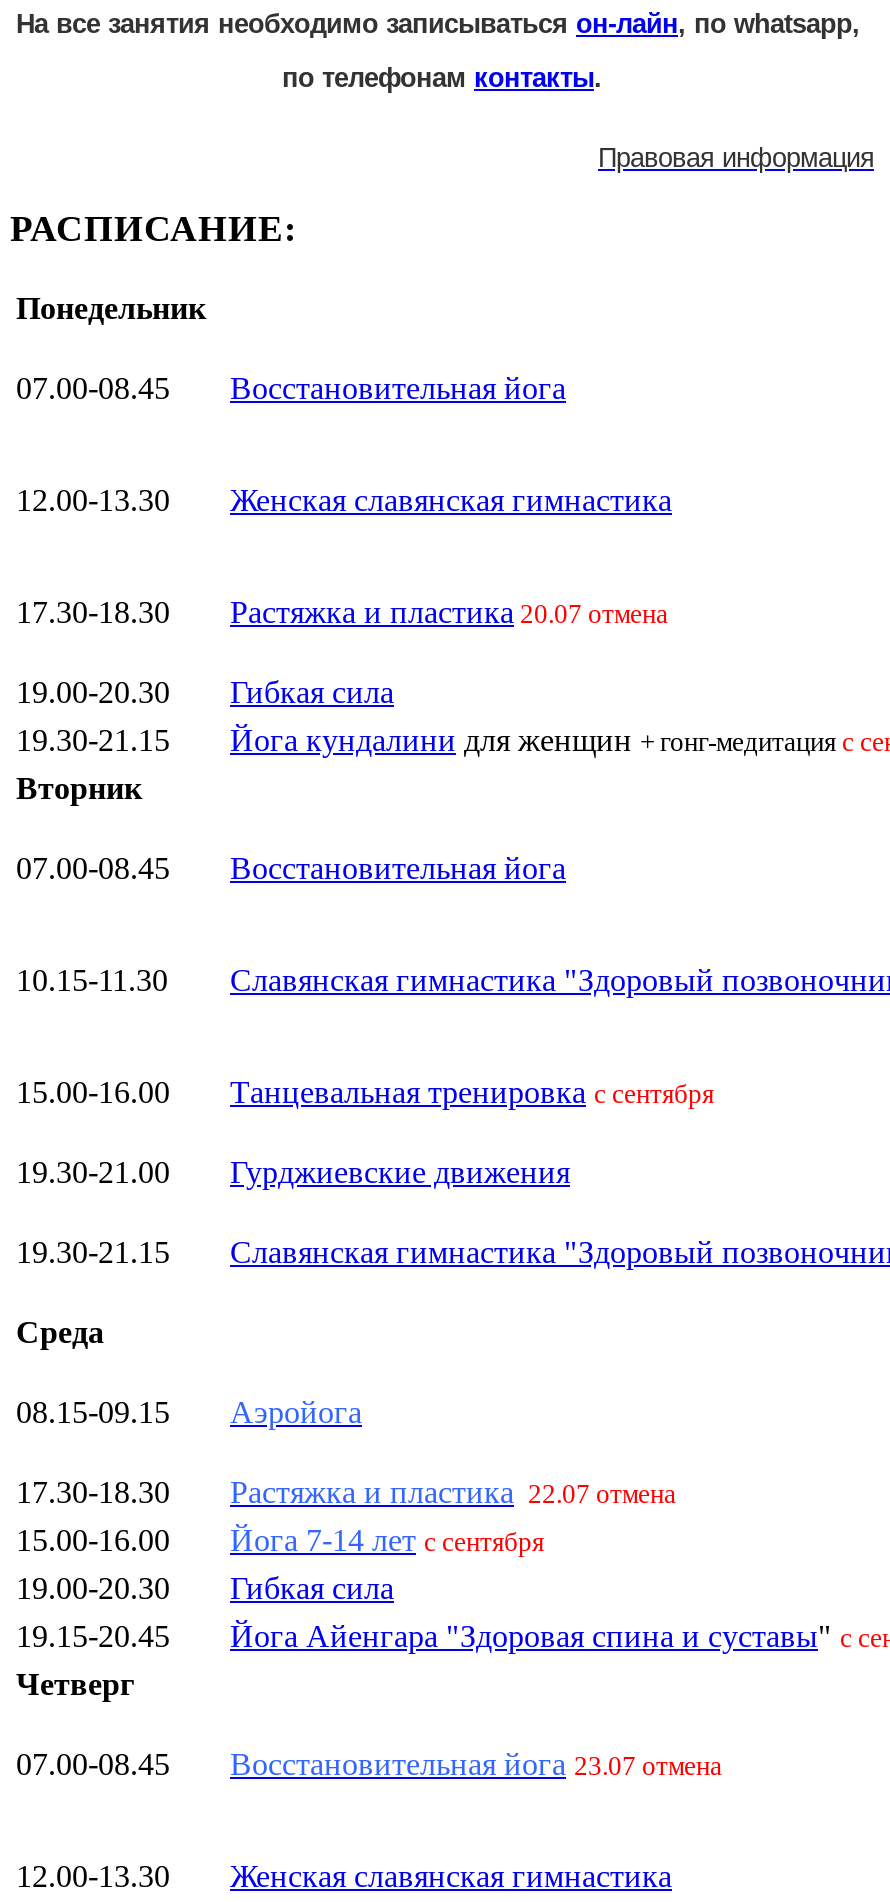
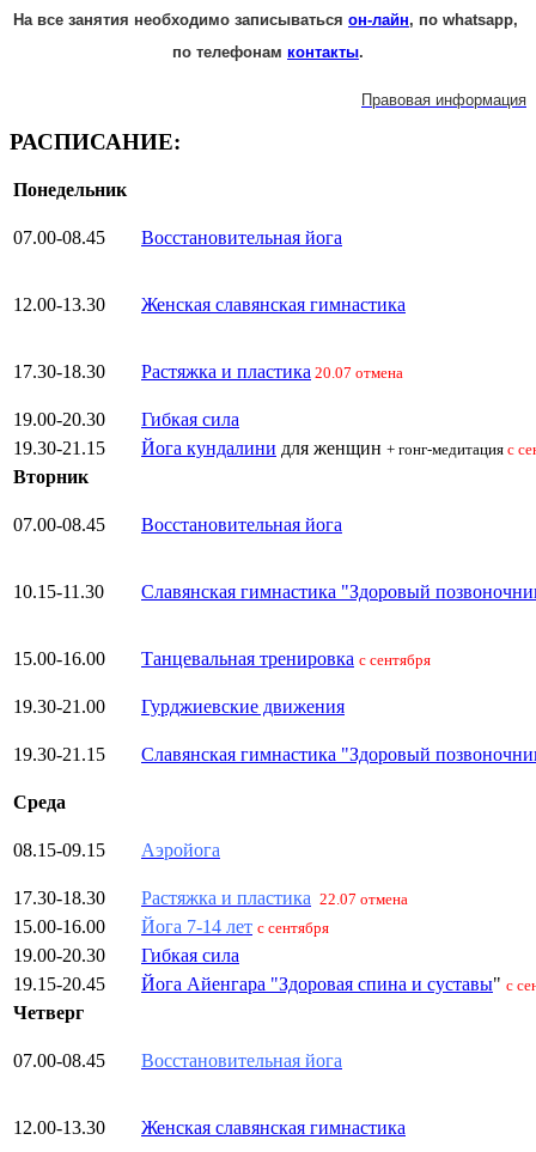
[230,1747,722,1781] Восстановительная йога 23.07 отмена -> [141,1050,342,1070] Восстановительная йога

